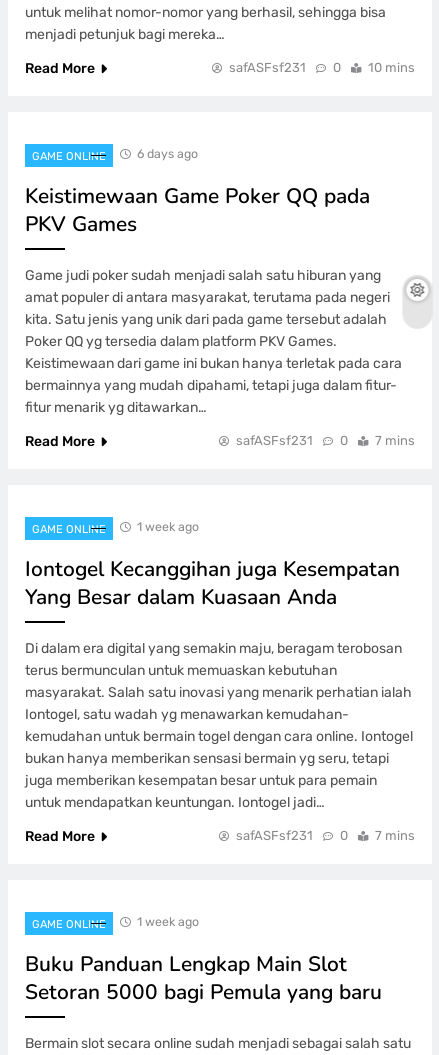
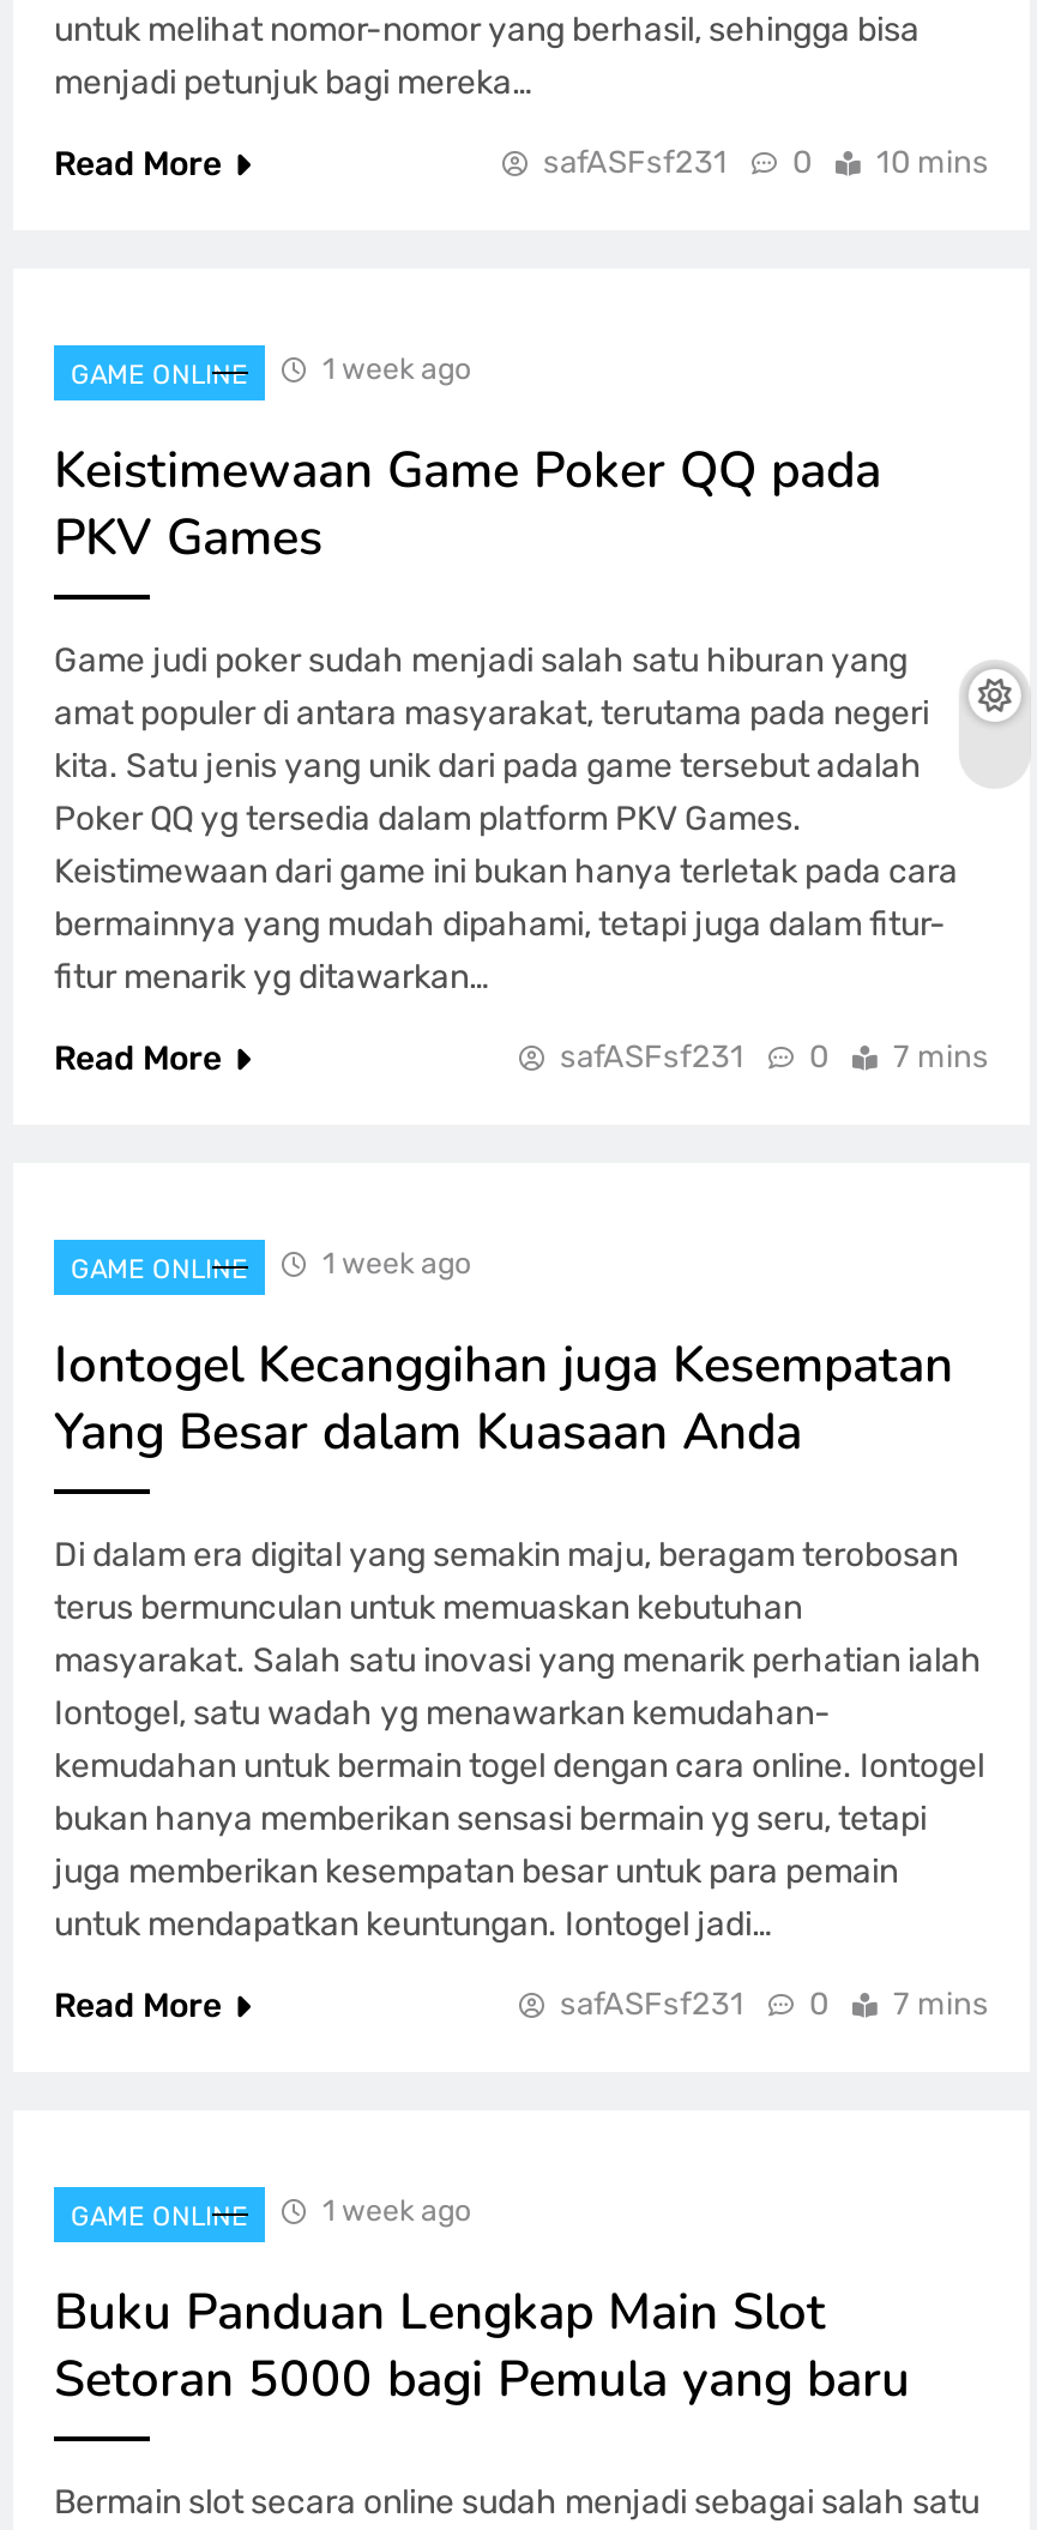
[137,146,198,161] 6 days ago -> [322,350,471,386] 1 week ago

